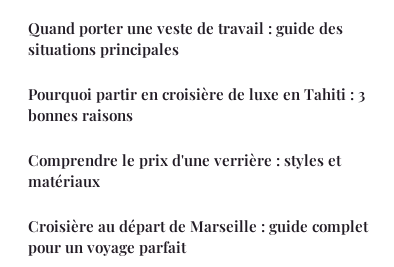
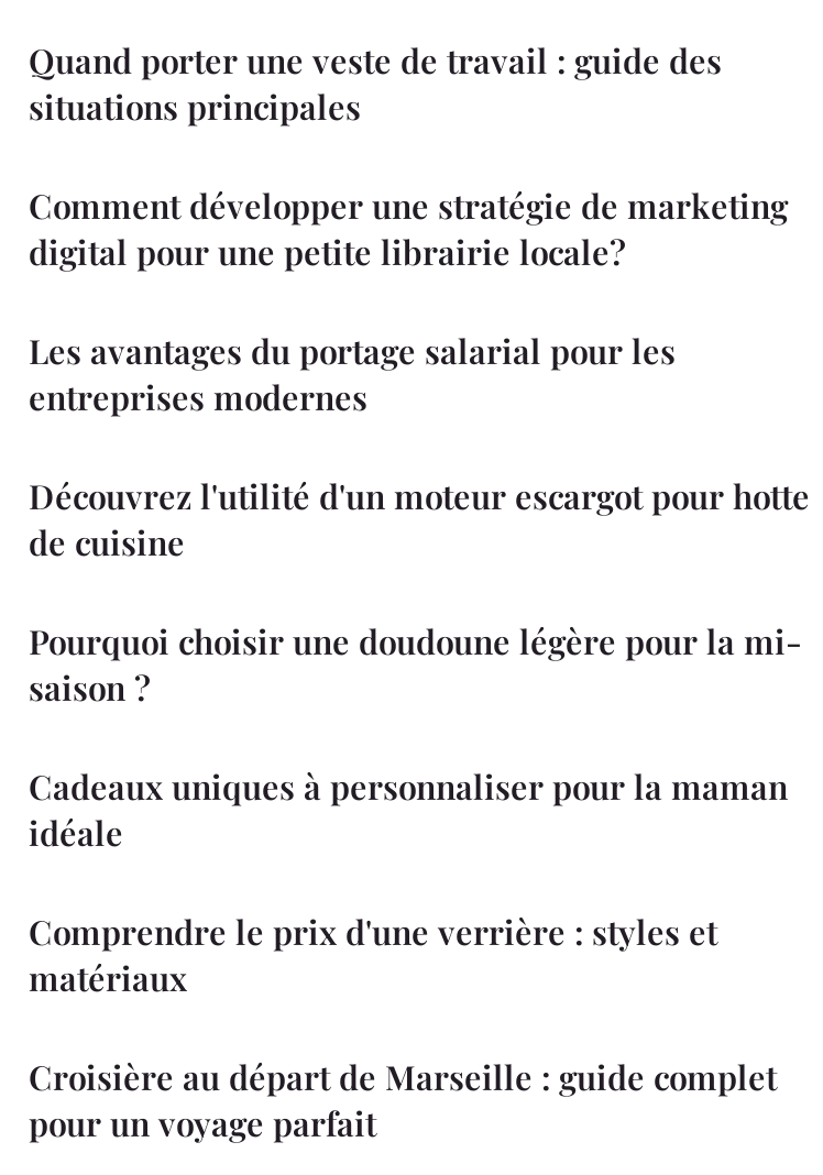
[28,84,365,125] Pourquoi partir en croisière de luxe en Tahiti : 3 | bonnes raisons -> [29,183,810,854] Comment développer une stratégie de marketing | digital pour une petite librairie locale? | Les avantages du portage salarial pour les | entreprises modernes | Découvrez l'utilité d'un moteur escargot pour hotte | de cuisine | Pourquoi choisir une doudoune légère pour la mi- | saison ? | Cadeaux uniques à personnaliser pour la maman | idéale

